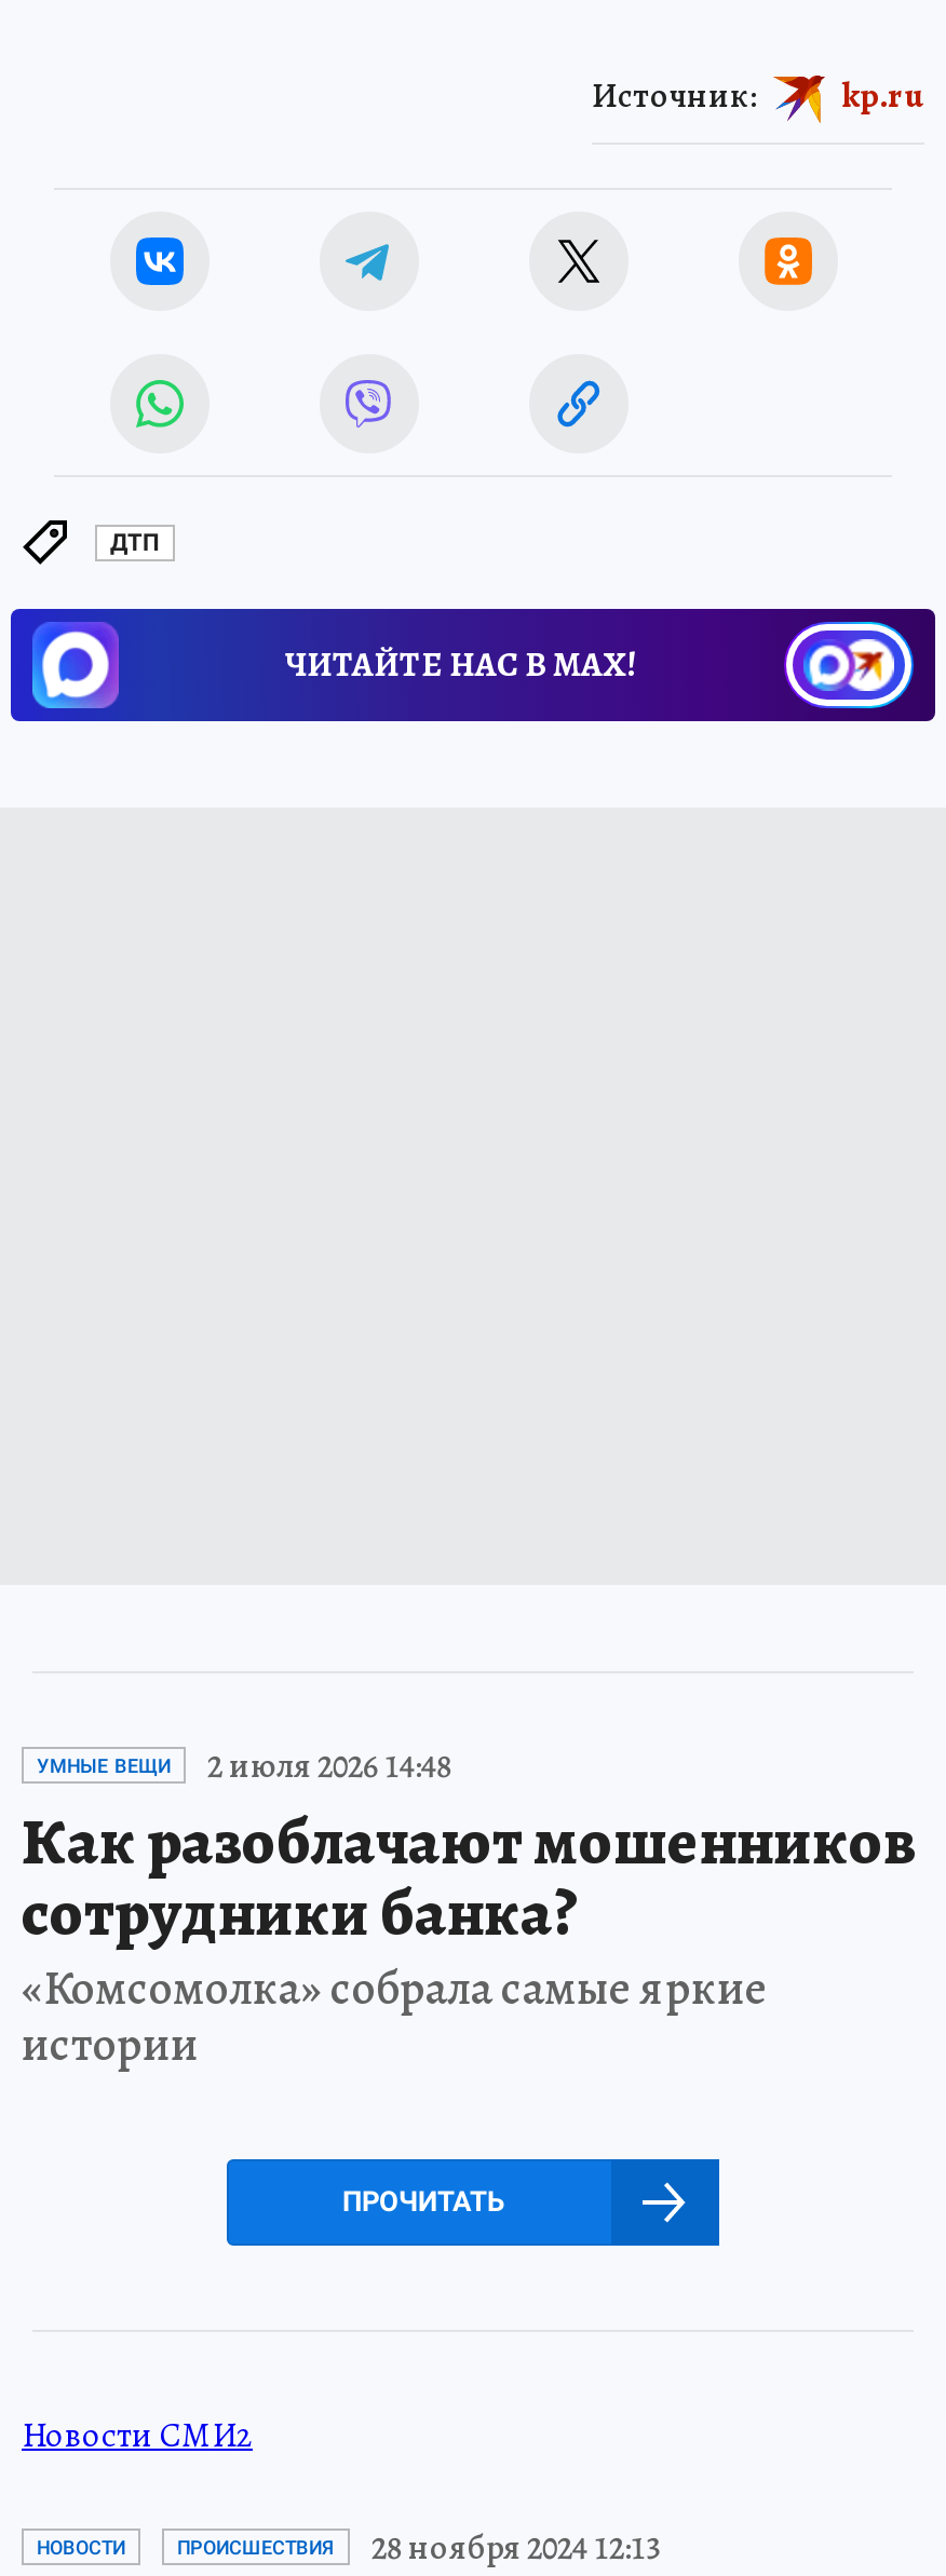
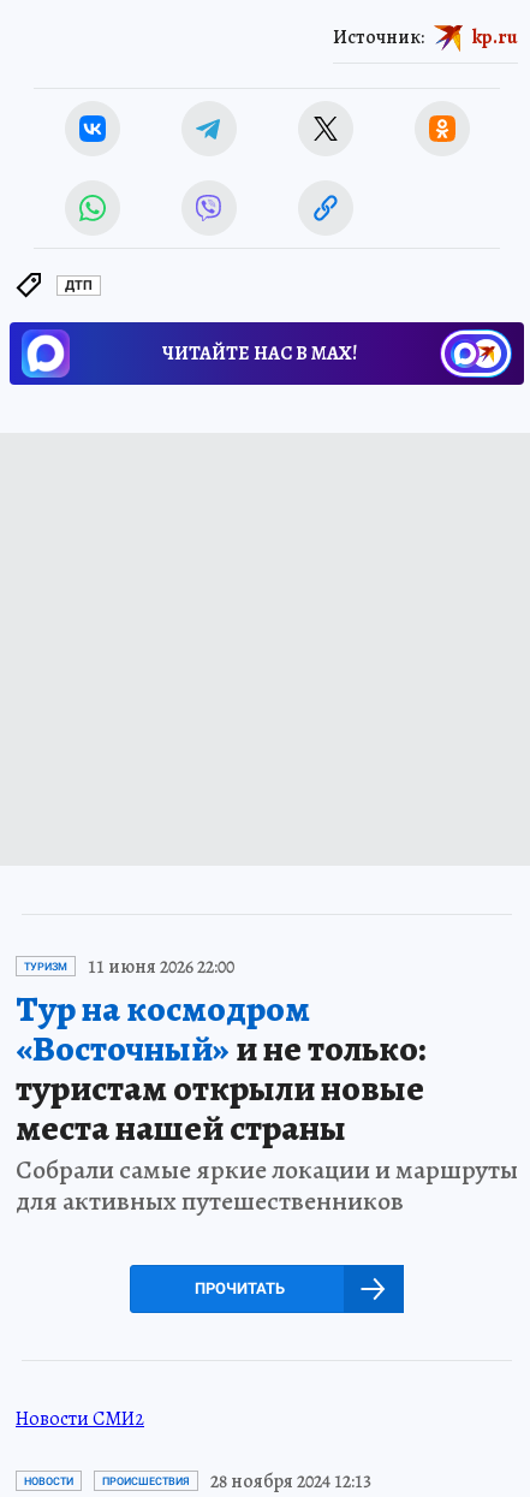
[22,1741,918,2076] УМНЫЕ ВЕЩИ | 2 июля 2026 14:48 | Как разоблачают мошенников | сотрудники банка? | «Комсомолка» собрала самые яркие | истории -> [16,953,518,1219] ТУРИЗМ | 11 июня 2026 22:00 | Тур на космодром | «Восточный»и не только: | туристам открыли новые | места нашей страны | Собрали самые яркие локации и маршруты | для активных путешественников

